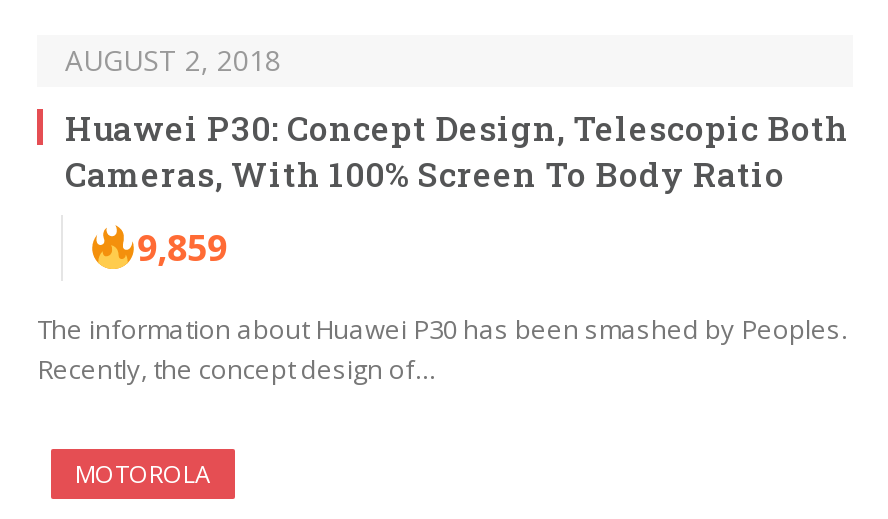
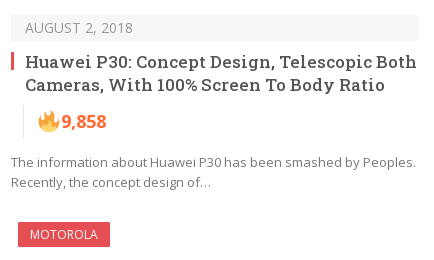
[137,223,227,271] 9,859 -> [61,109,106,133] 9,858

